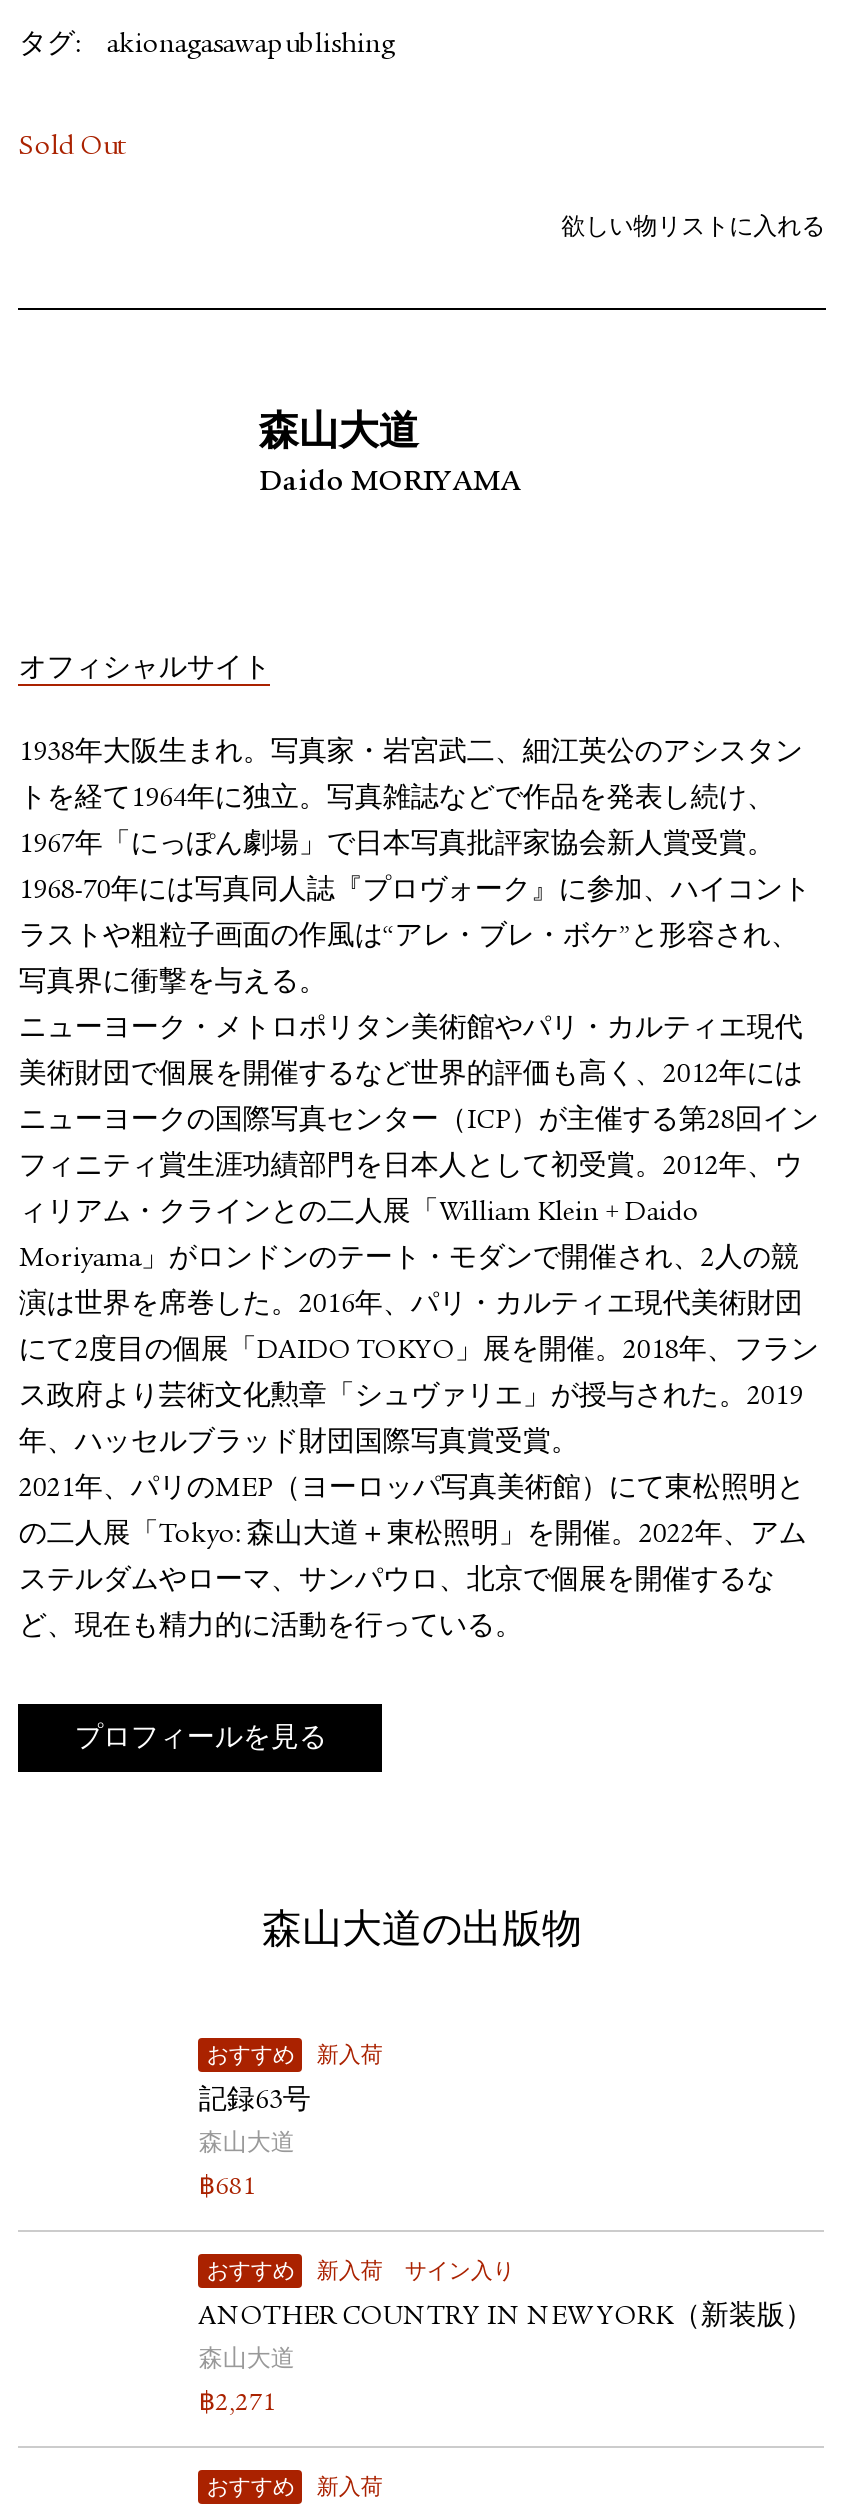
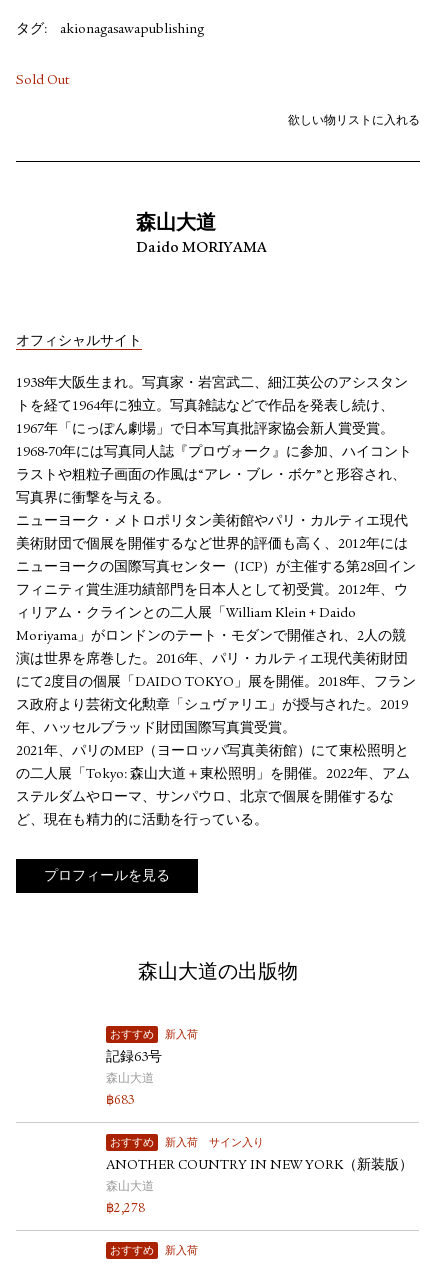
[199,2177,257,2203] ฿681 -> [106,1095,135,1108] ฿683
[199,2393,277,2419] ฿2,271 -> [106,1203,145,1216] ฿2,278

